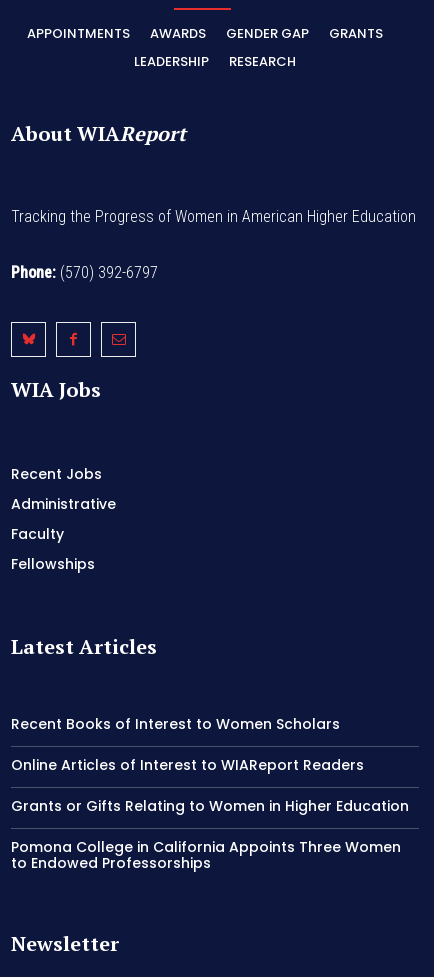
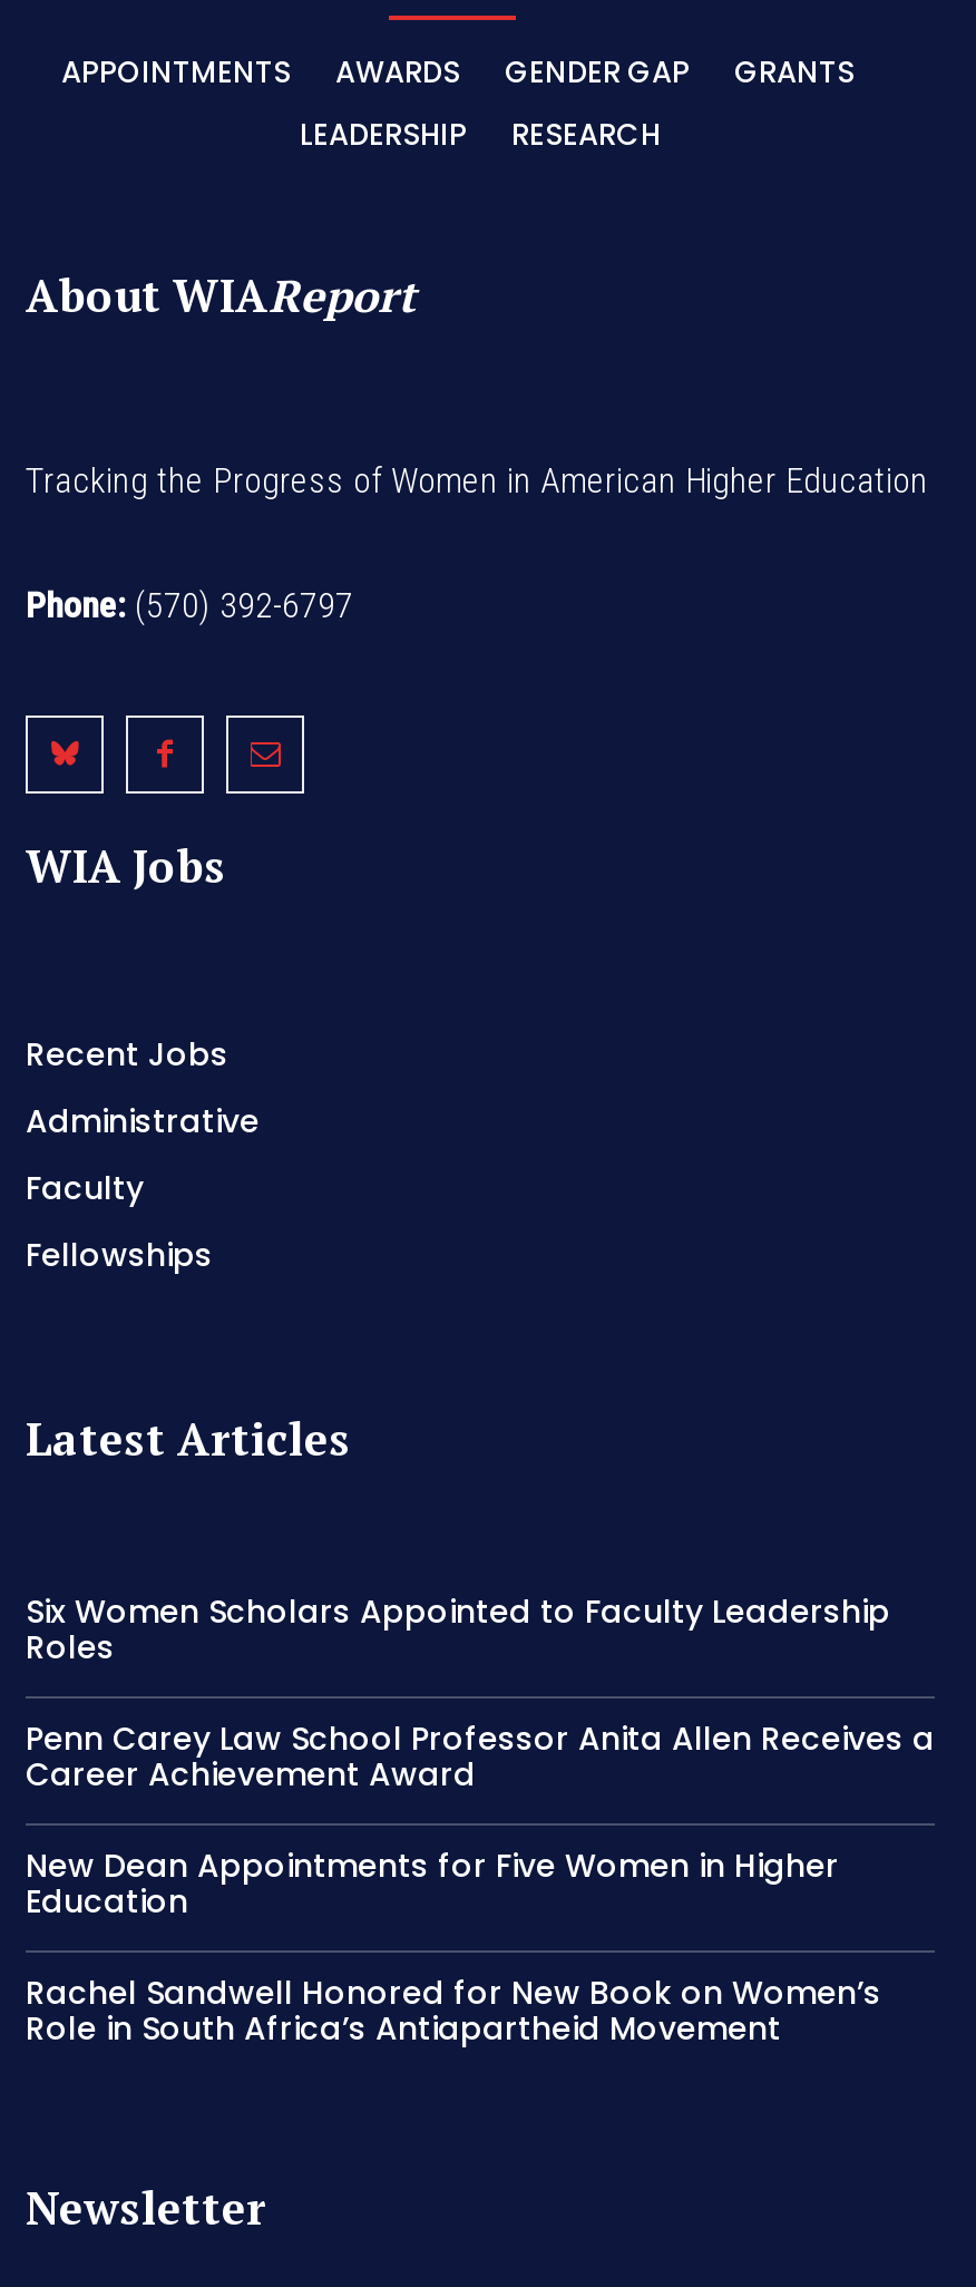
[11,714,340,734] Recent Books of Interest to Women Scholars -> [26,1590,890,1670] Six Women Scholars Appointed to Faculty Leadership | Roles
[11,755,364,775] Online Articles of Interest to WIAReport Readers -> [26,1717,935,1797] Penn Carey Law School Professor Anita Allen Receives a | Career Achievement Award
[11,796,409,816] Grants or Gifts Relating to Women in Higher Education -> [26,1844,839,1924] New Dean Appointments for Five Women in Higher | Education
[11,837,401,873] Pomona College in California Appoints Three Women | to Endowed Professorships -> [26,1971,881,2051] Rachel Sandwell Honored for New Book on Women’s | Role in South Africa’s Antiapartheid Movement

